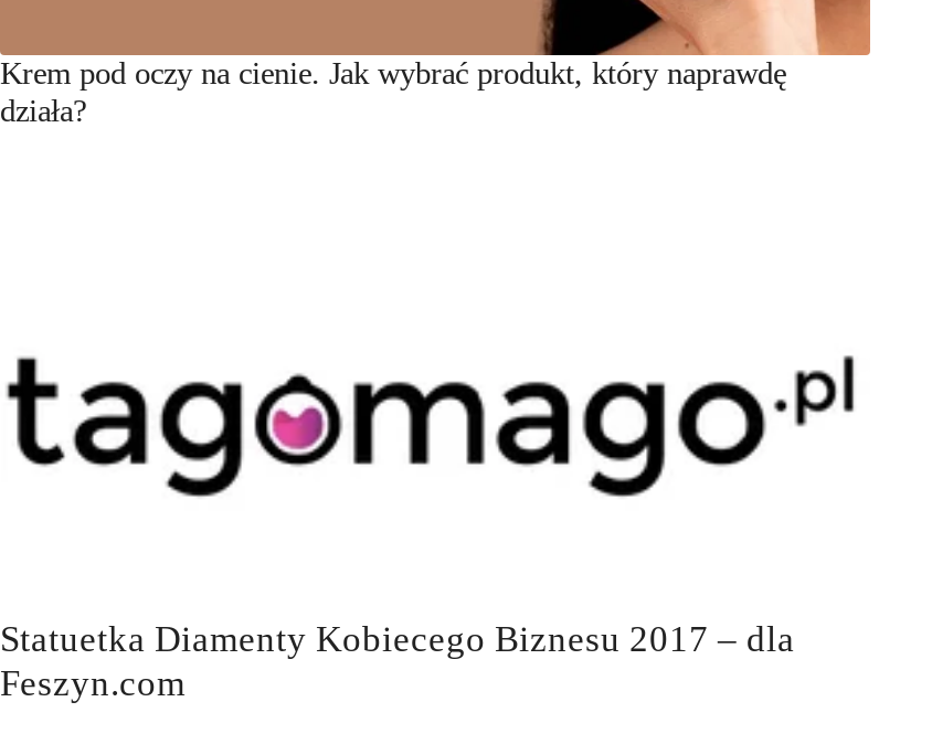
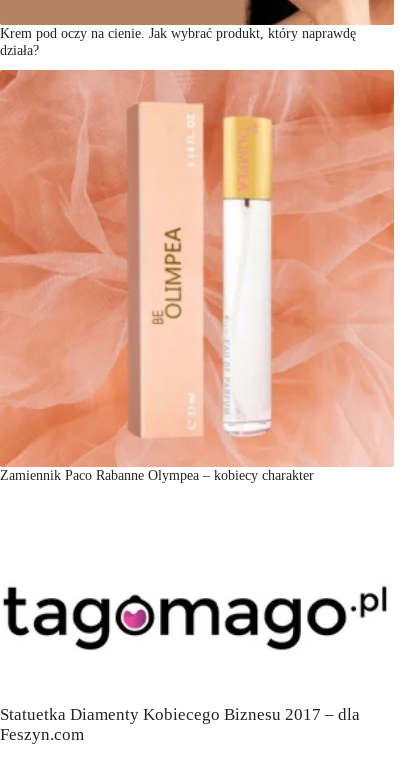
none -> [0,69,394,483] [image] | Zamiennik Paco Rabanne Olympea – kobiecy charakter

